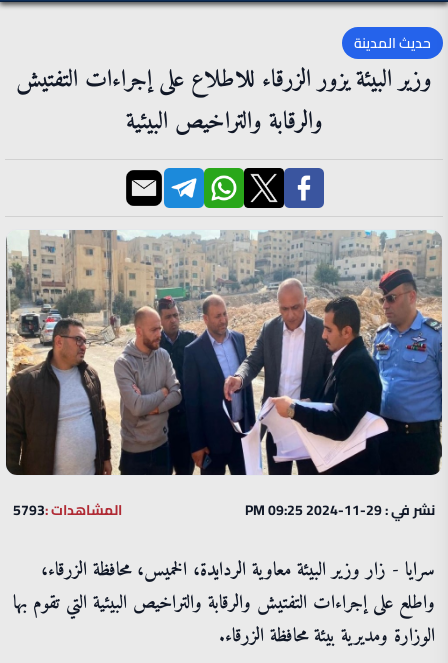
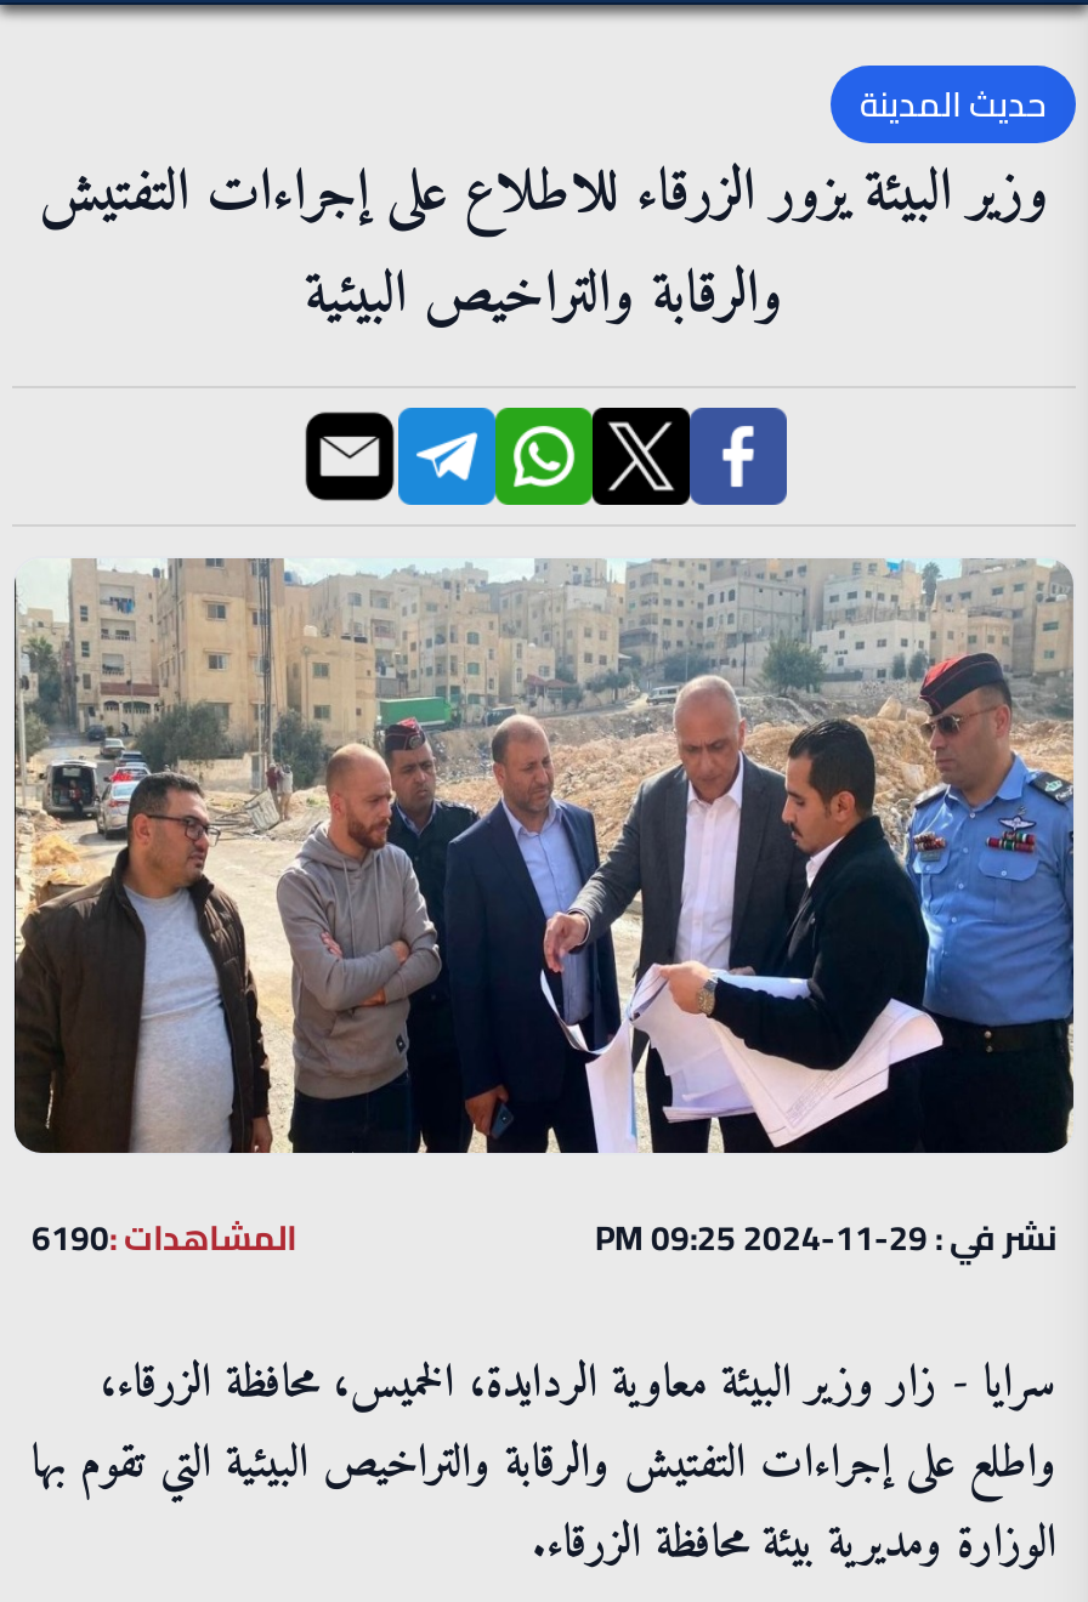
[13,497,122,523] المشاهدات :5793 -> [32,1207,296,1270] المشاهدات :6190

